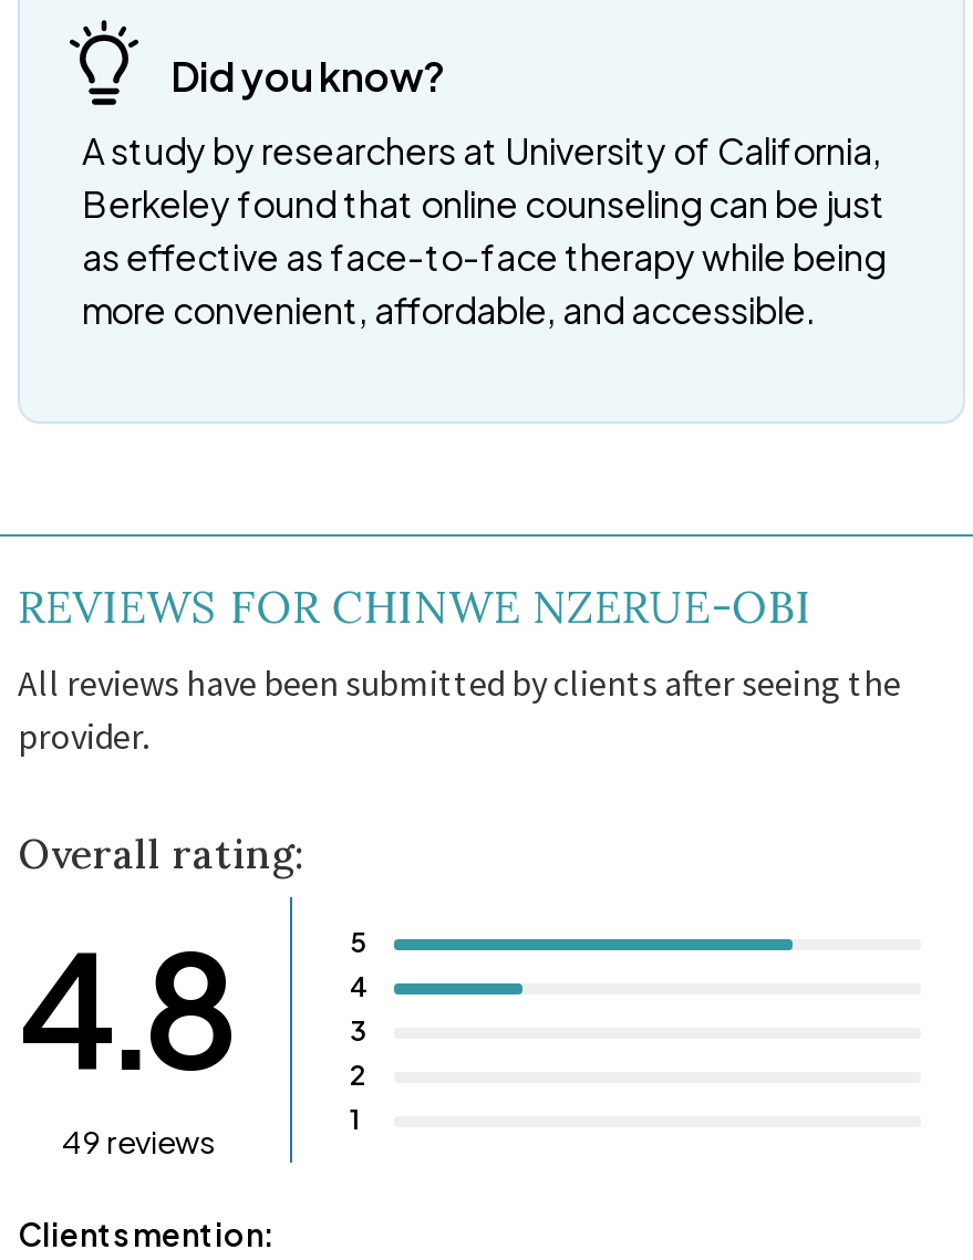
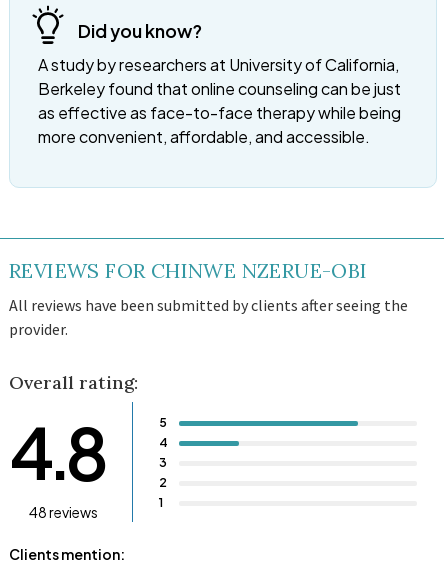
[62,1121,215,1161] 49 reviews -> [29,503,98,521] 48 reviews

